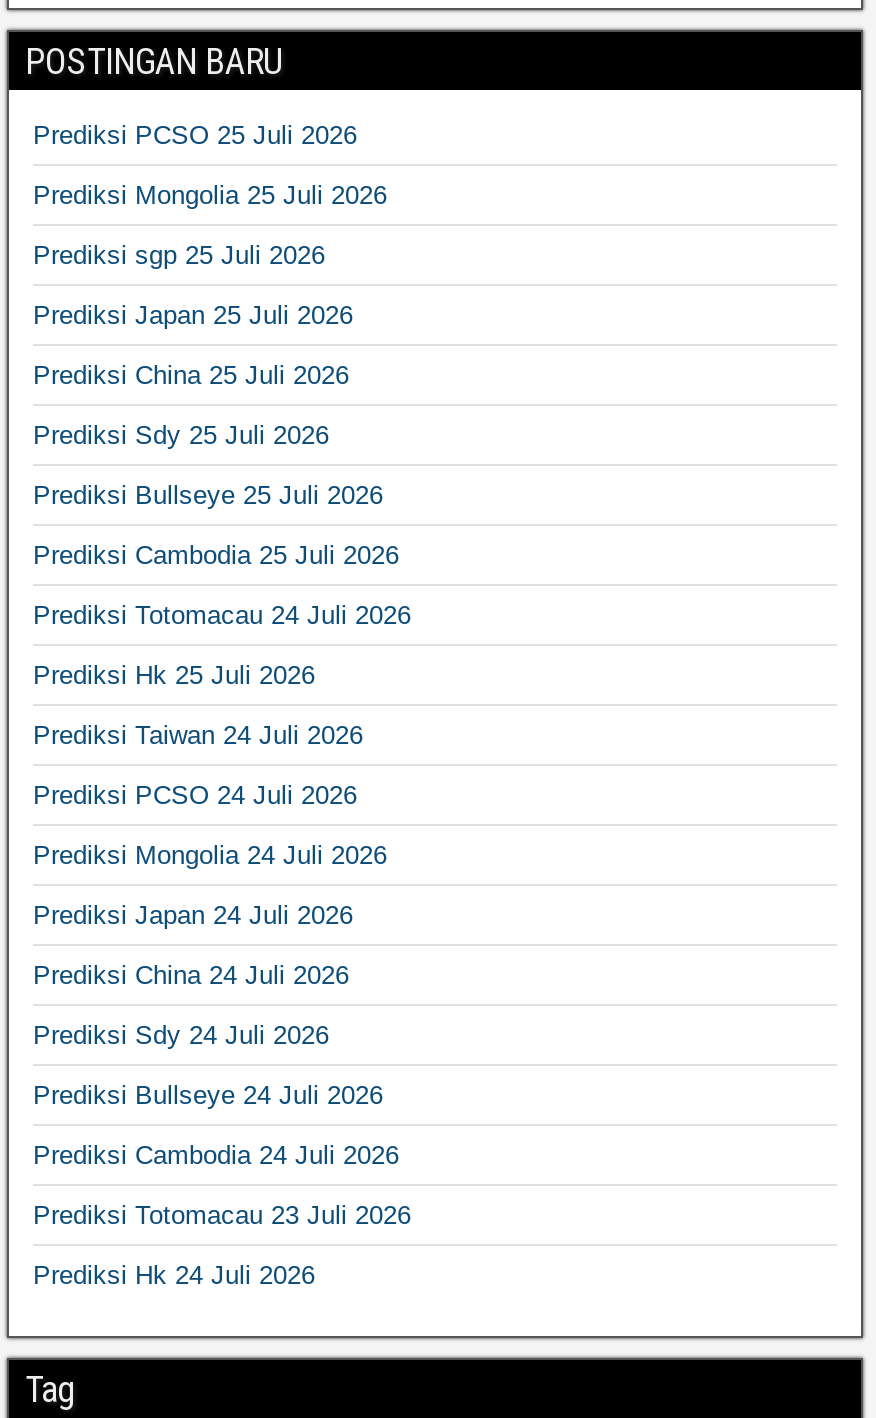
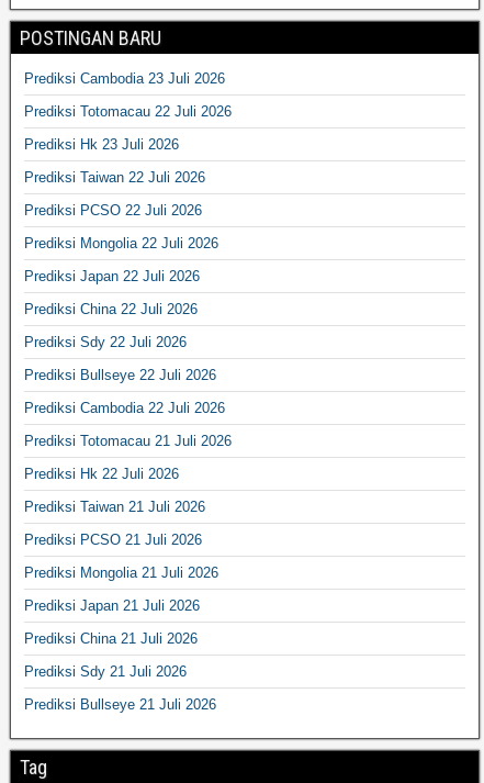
[33,119,357,149] Prediksi PCSO 25 Juli 2026 -> [24,70,225,86] Prediksi Cambodia 23 Juli 2026
[33,179,387,209] Prediksi Mongolia 25 Juli 2026 -> [24,103,232,119] Prediksi Totomacau 22 Juli 2026
[33,239,325,269] Prediksi sgp 25 Juli 2026 -> [24,136,179,152] Prediksi Hk 23 Juli 2026
[33,299,353,329] Prediksi Japan 25 Juli 2026 -> [24,169,205,185] Prediksi Taiwan 22 Juli 2026
[33,359,349,389] Prediksi China 25 Juli 2026 -> [24,202,202,218] Prediksi PCSO 22 Juli 2026
[33,419,329,449] Prediksi Sdy 25 Juli 2026 -> [24,235,218,251] Prediksi Mongolia 22 Juli 2026
[33,479,383,509] Prediksi Bullseye 25 Juli 2026 -> [24,268,200,284] Prediksi Japan 22 Juli 2026
[33,539,399,569] Prediksi Cambodia 25 Juli 2026 -> [24,300,198,317] Prediksi China 22 Juli 2026
[33,599,411,629] Prediksi Totomacau 24 Juli 2026 -> [24,333,187,350] Prediksi Sdy 22 Juli 2026
[33,659,315,689] Prediksi Hk 25 Juli 2026 -> [24,366,216,383] Prediksi Bullseye 22 Juli 2026
[33,719,363,749] Prediksi Taiwan 24 Juli 2026 -> [24,399,225,416] Prediksi Cambodia 22 Juli 2026
[33,779,357,809] Prediksi PCSO 24 Juli 2026 -> [24,432,232,449] Prediksi Totomacau 21 Juli 2026
[33,839,387,869] Prediksi Mongolia 24 Juli 2026 -> [24,465,179,482] Prediksi Hk 22 Juli 2026
[33,899,353,929] Prediksi Japan 24 Juli 2026 -> [24,498,205,515] Prediksi Taiwan 21 Juli 2026
[33,959,349,989] Prediksi China 24 Juli 2026 -> [24,531,202,548] Prediksi PCSO 21 Juli 2026
[33,1019,329,1049] Prediksi Sdy 24 Juli 2026 -> [24,564,218,580] Prediksi Mongolia 21 Juli 2026
[33,1079,383,1109] Prediksi Bullseye 24 Juli 2026 -> [24,597,200,613] Prediksi Japan 21 Juli 2026
[33,1139,399,1169] Prediksi Cambodia 24 Juli 2026 -> [24,630,198,646] Prediksi China 21 Juli 2026
[33,1199,411,1229] Prediksi Totomacau 23 Juli 2026 -> [24,663,187,679] Prediksi Sdy 21 Juli 2026
[33,1259,315,1289] Prediksi Hk 24 Juli 2026 -> [24,696,216,712] Prediksi Bullseye 21 Juli 2026

